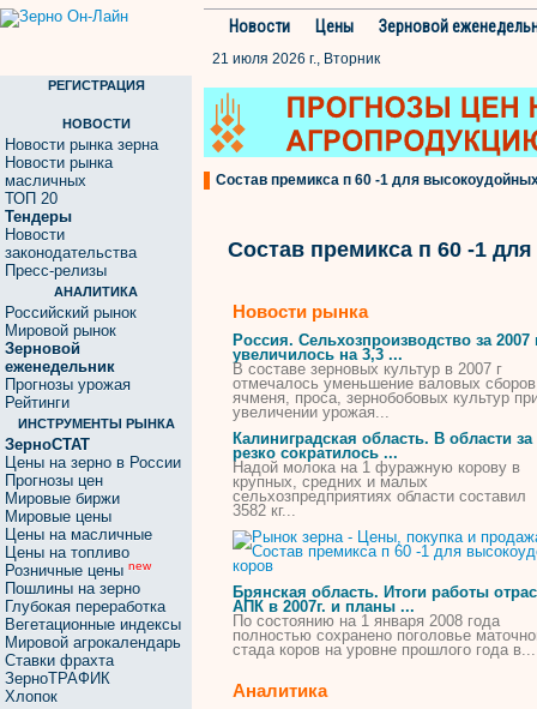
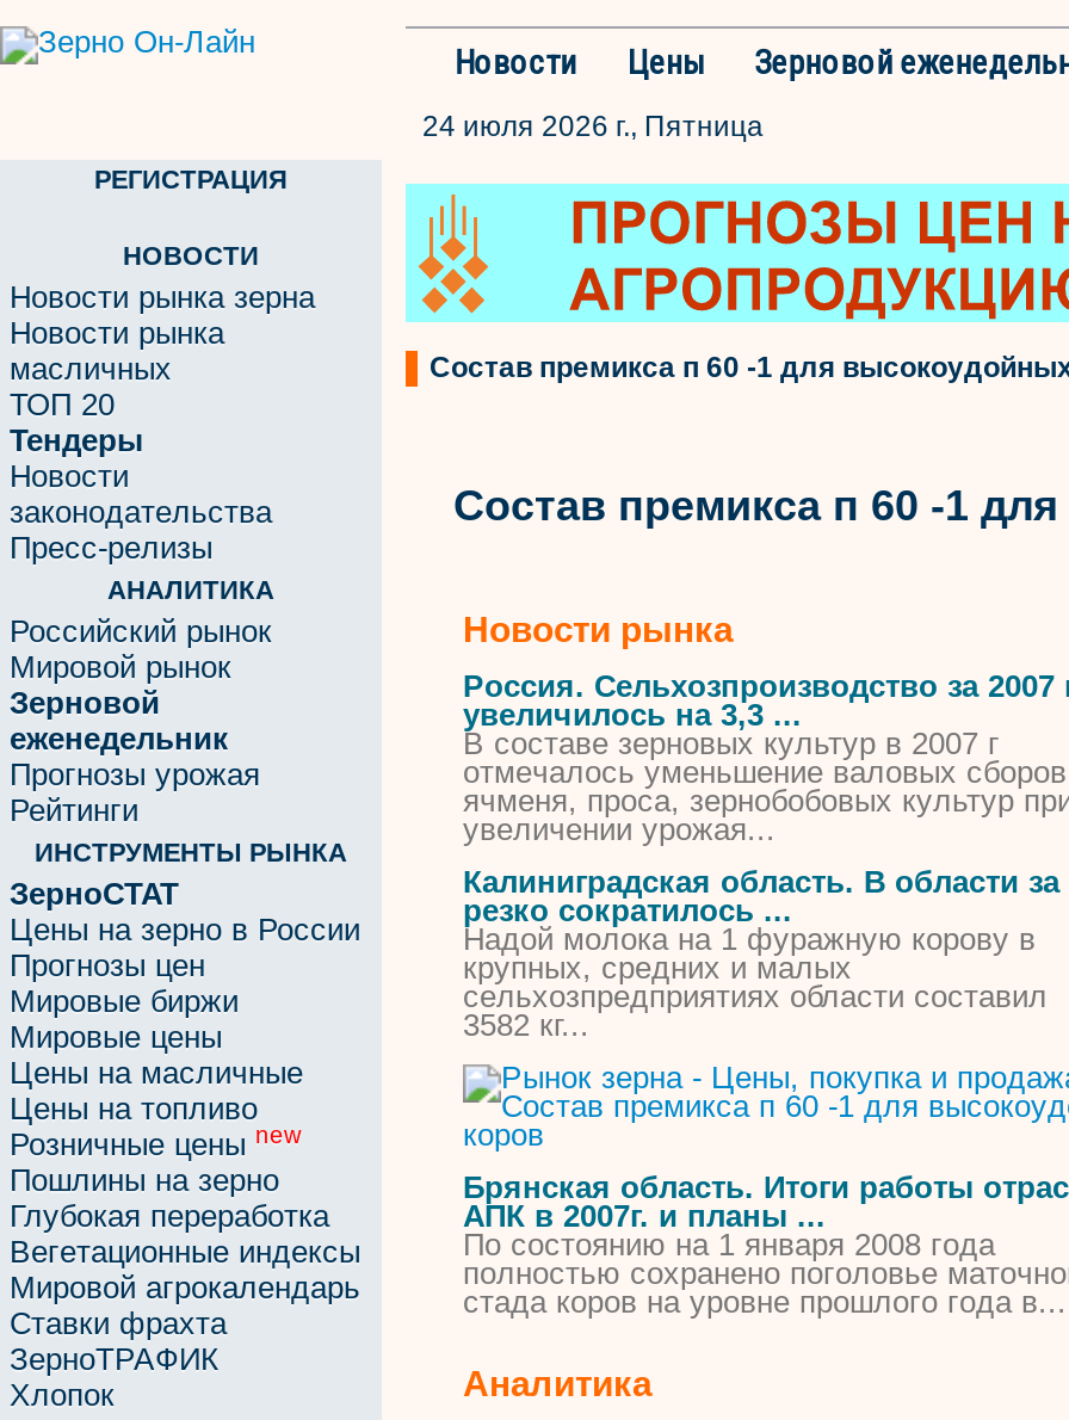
[212,50,380,67] 21 июля 2026 г., Вторник -> [422,110,764,143] 24 июля 2026 г., Пятница

